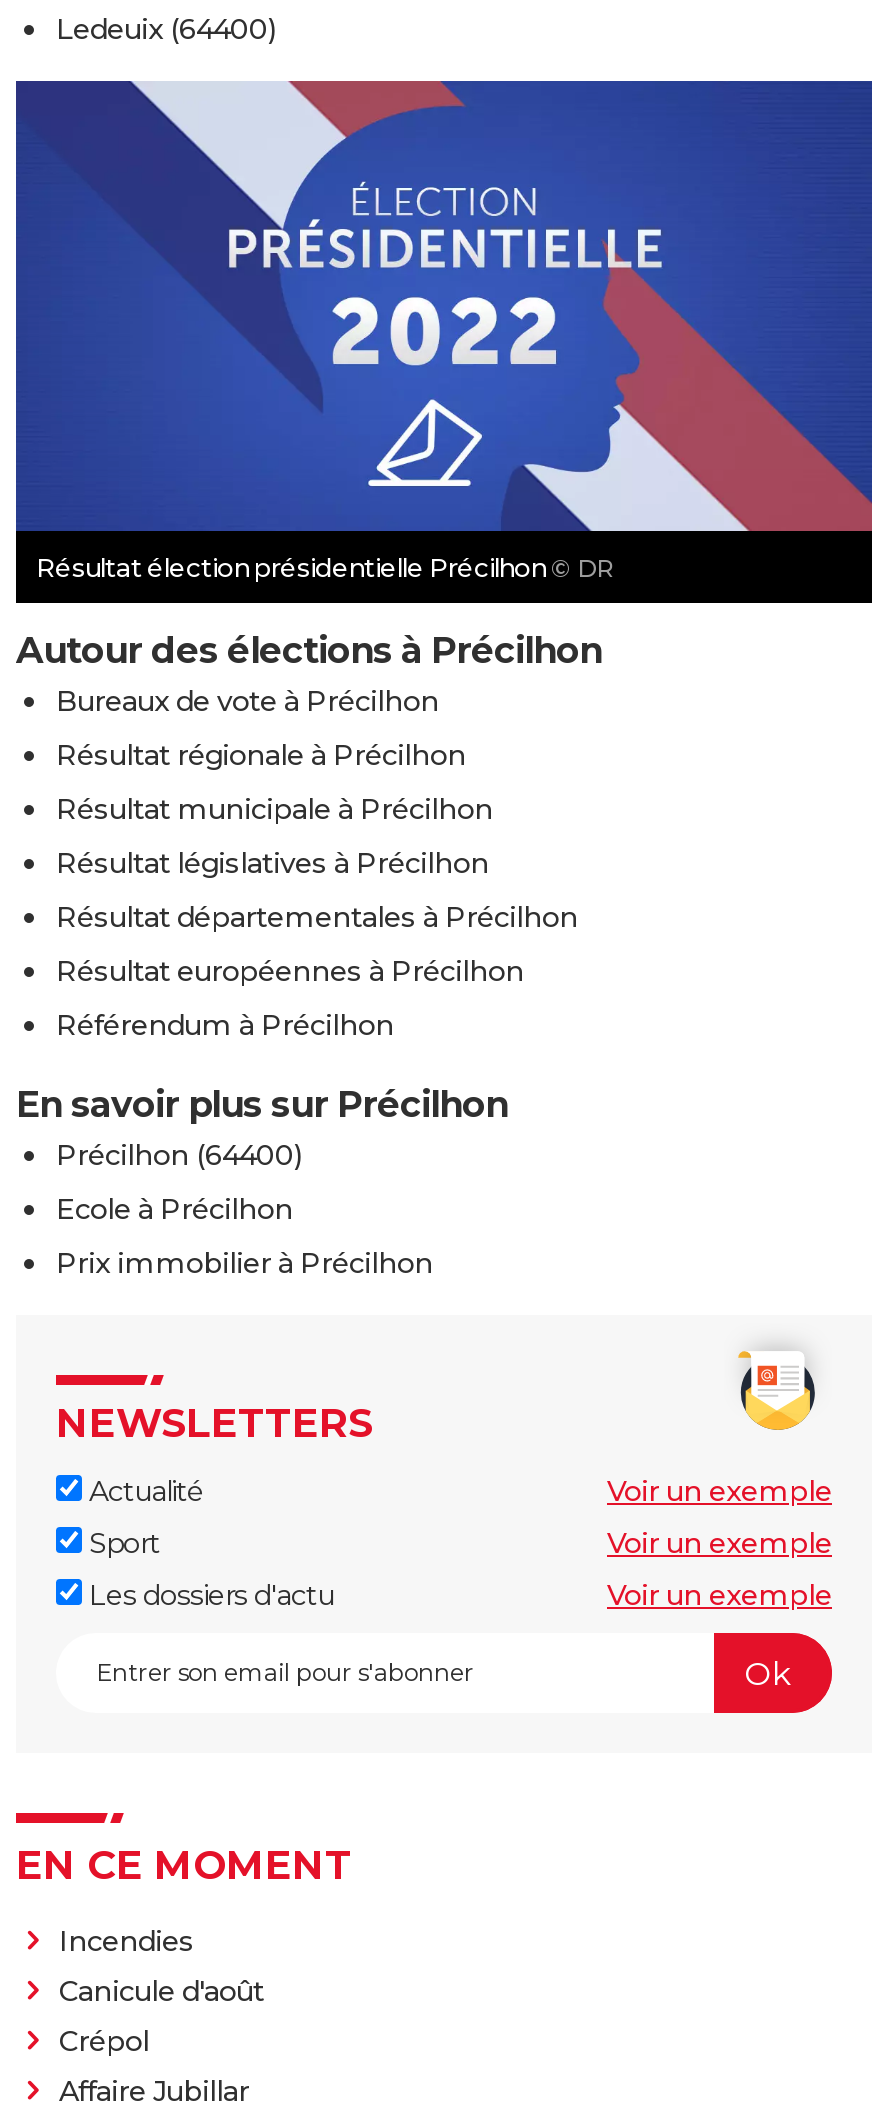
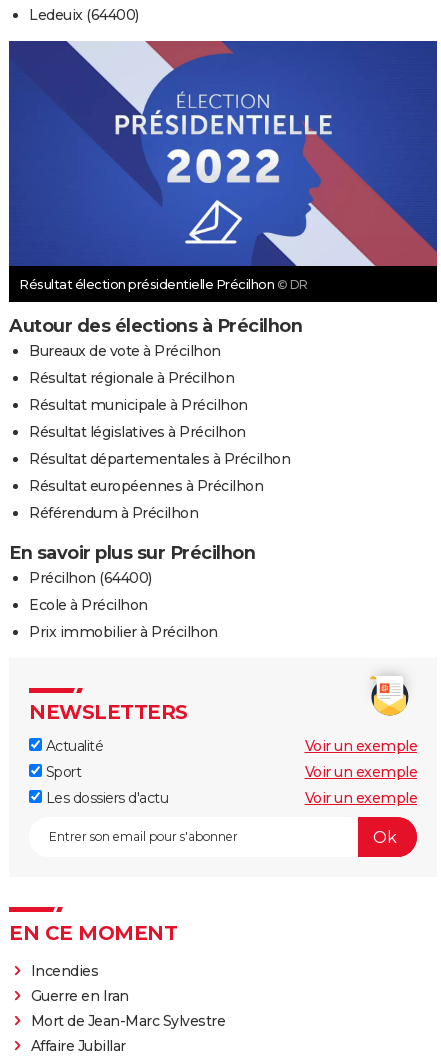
[59,1974,264,2060] Canicule d'août | Crépol -> [30,987,225,1030] Guerre en Iran | Mort de Jean-Marc Sylvestre

